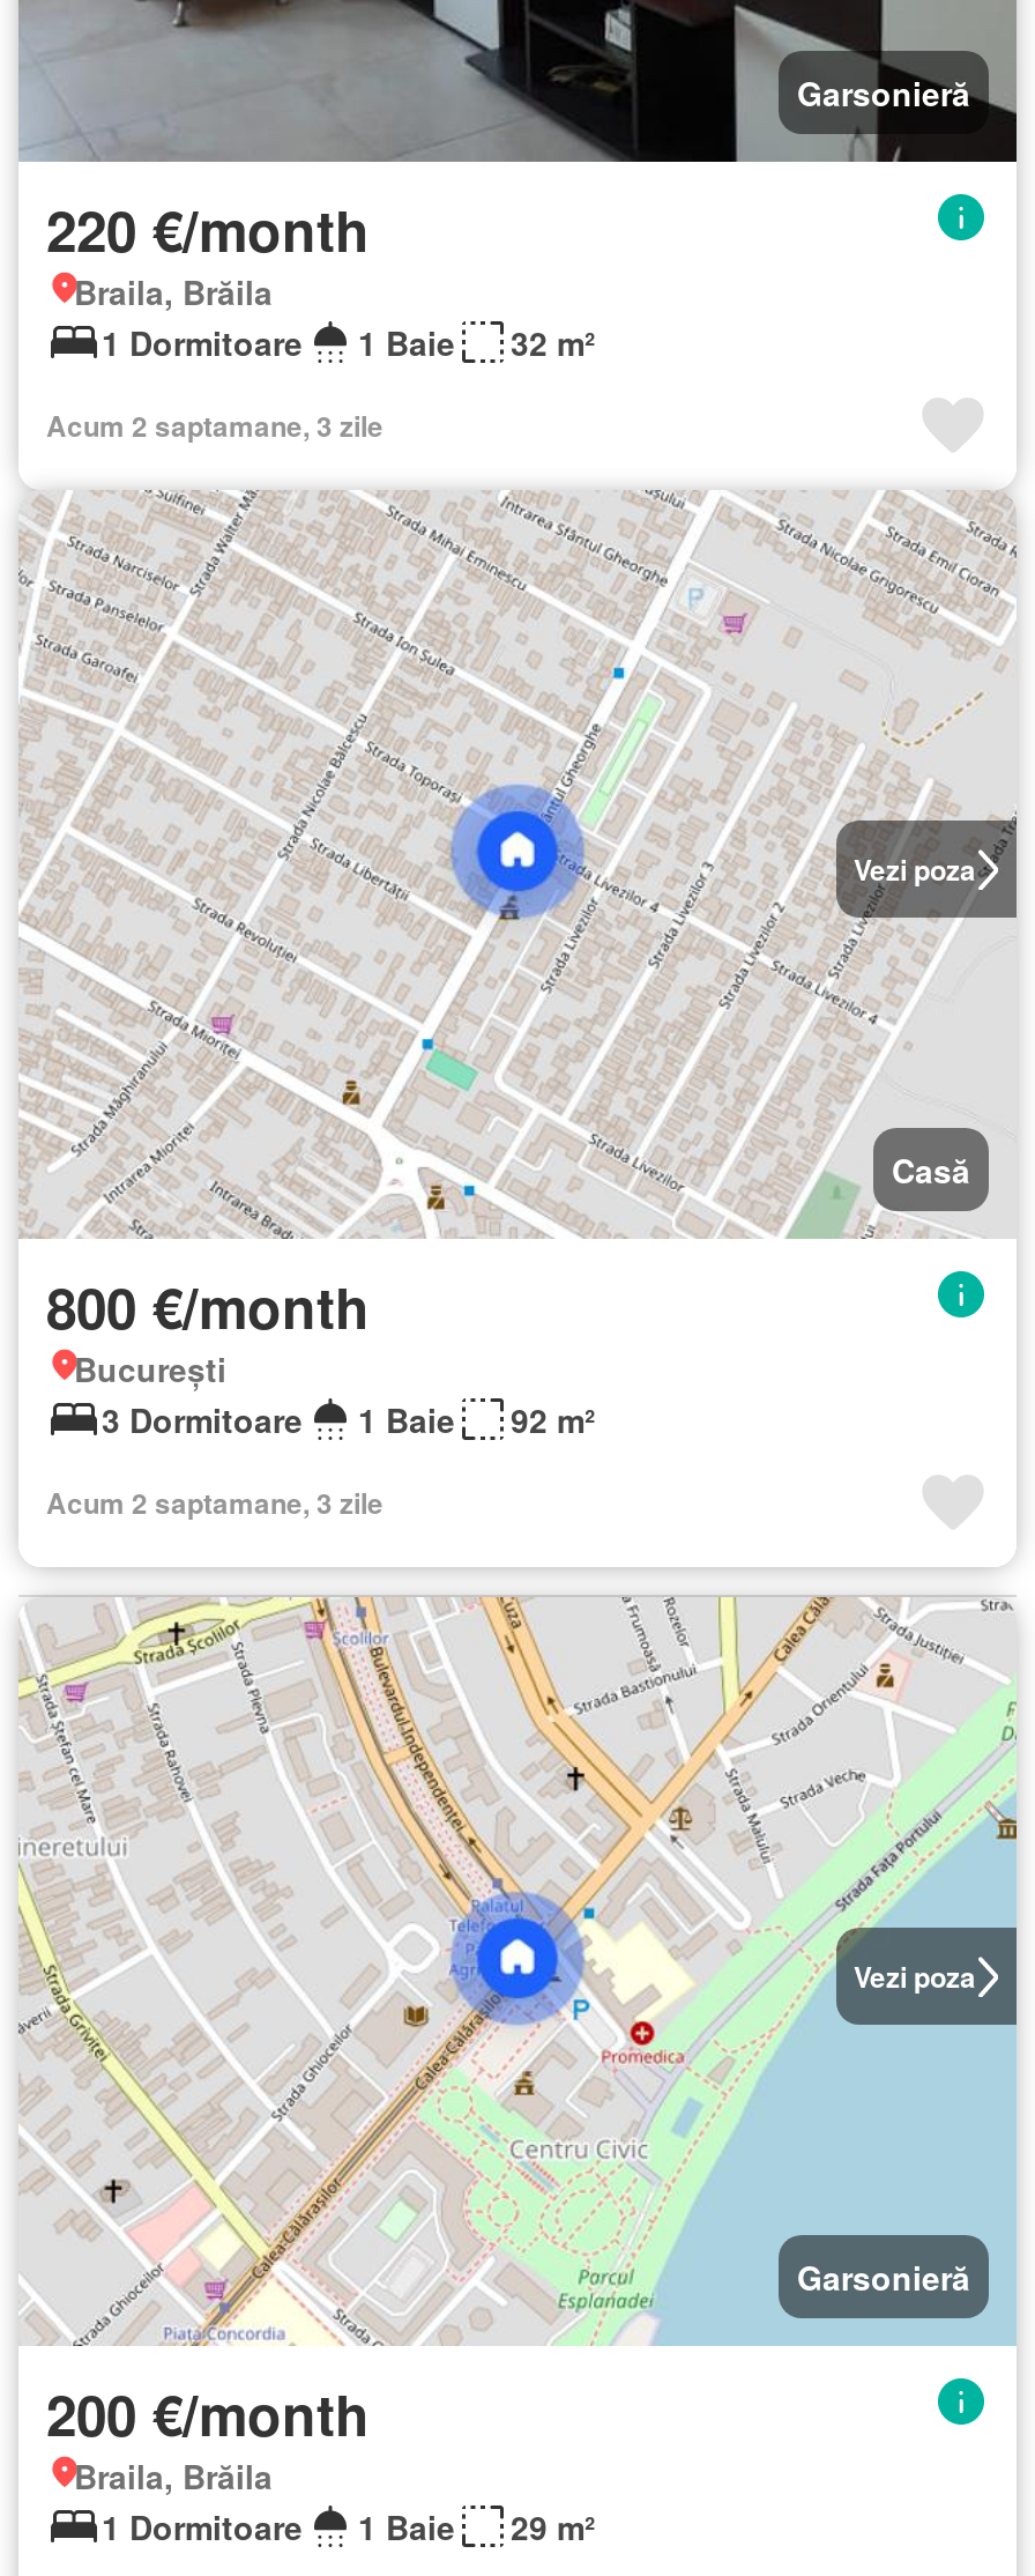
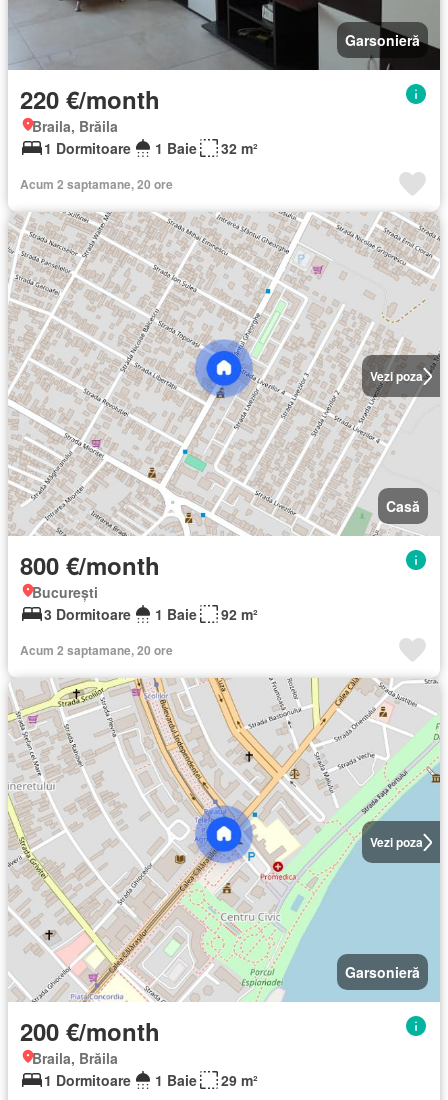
[46,404,384,446] Acum 2 saptamane, 3 zile -> [20,175,173,193] Acum 2 saptamane, 20 ore
[46,1482,384,1523] Acum 2 saptamane, 3 zile -> [20,641,173,659] Acum 2 saptamane, 20 ore

